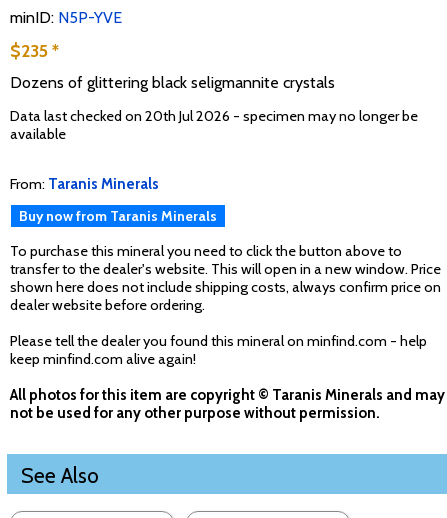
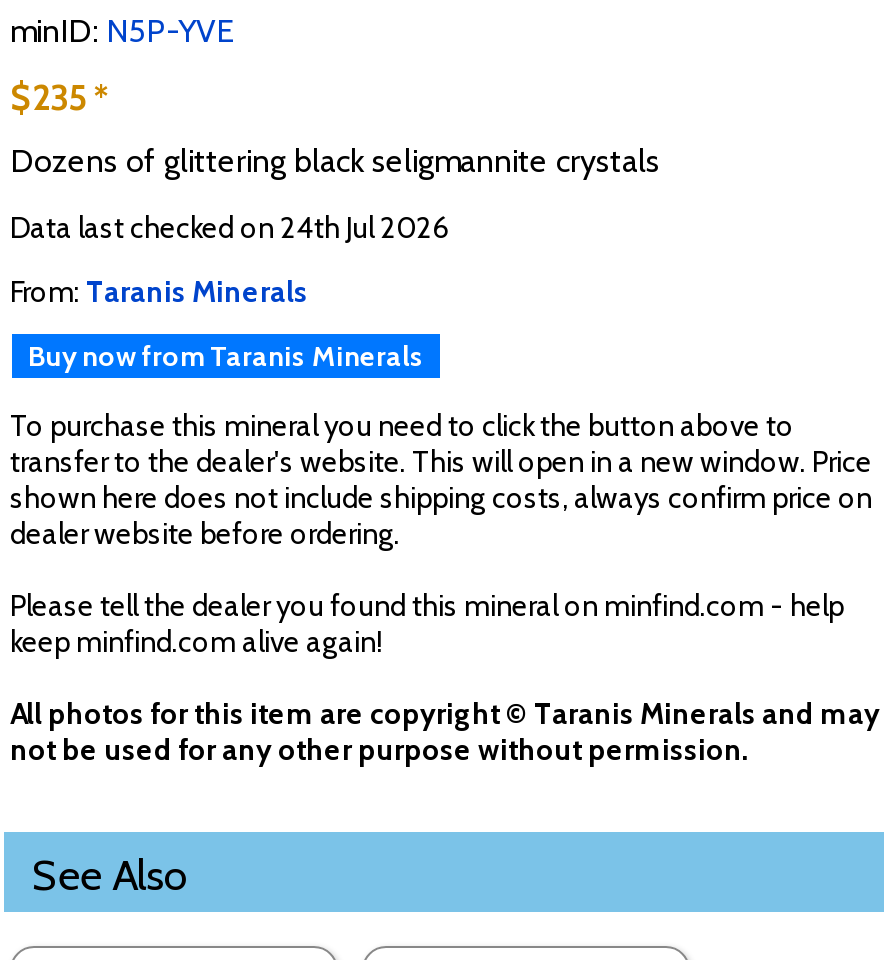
[10,107,418,143] Data last checked on 20th Jul 2026 - specimen may no longer be | available -> [10,210,448,246] Data last checked on 24th Jul 2026

